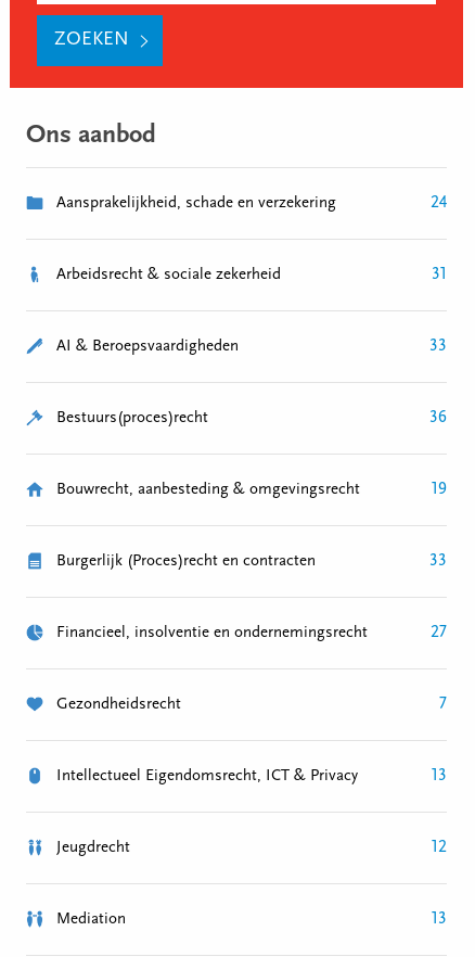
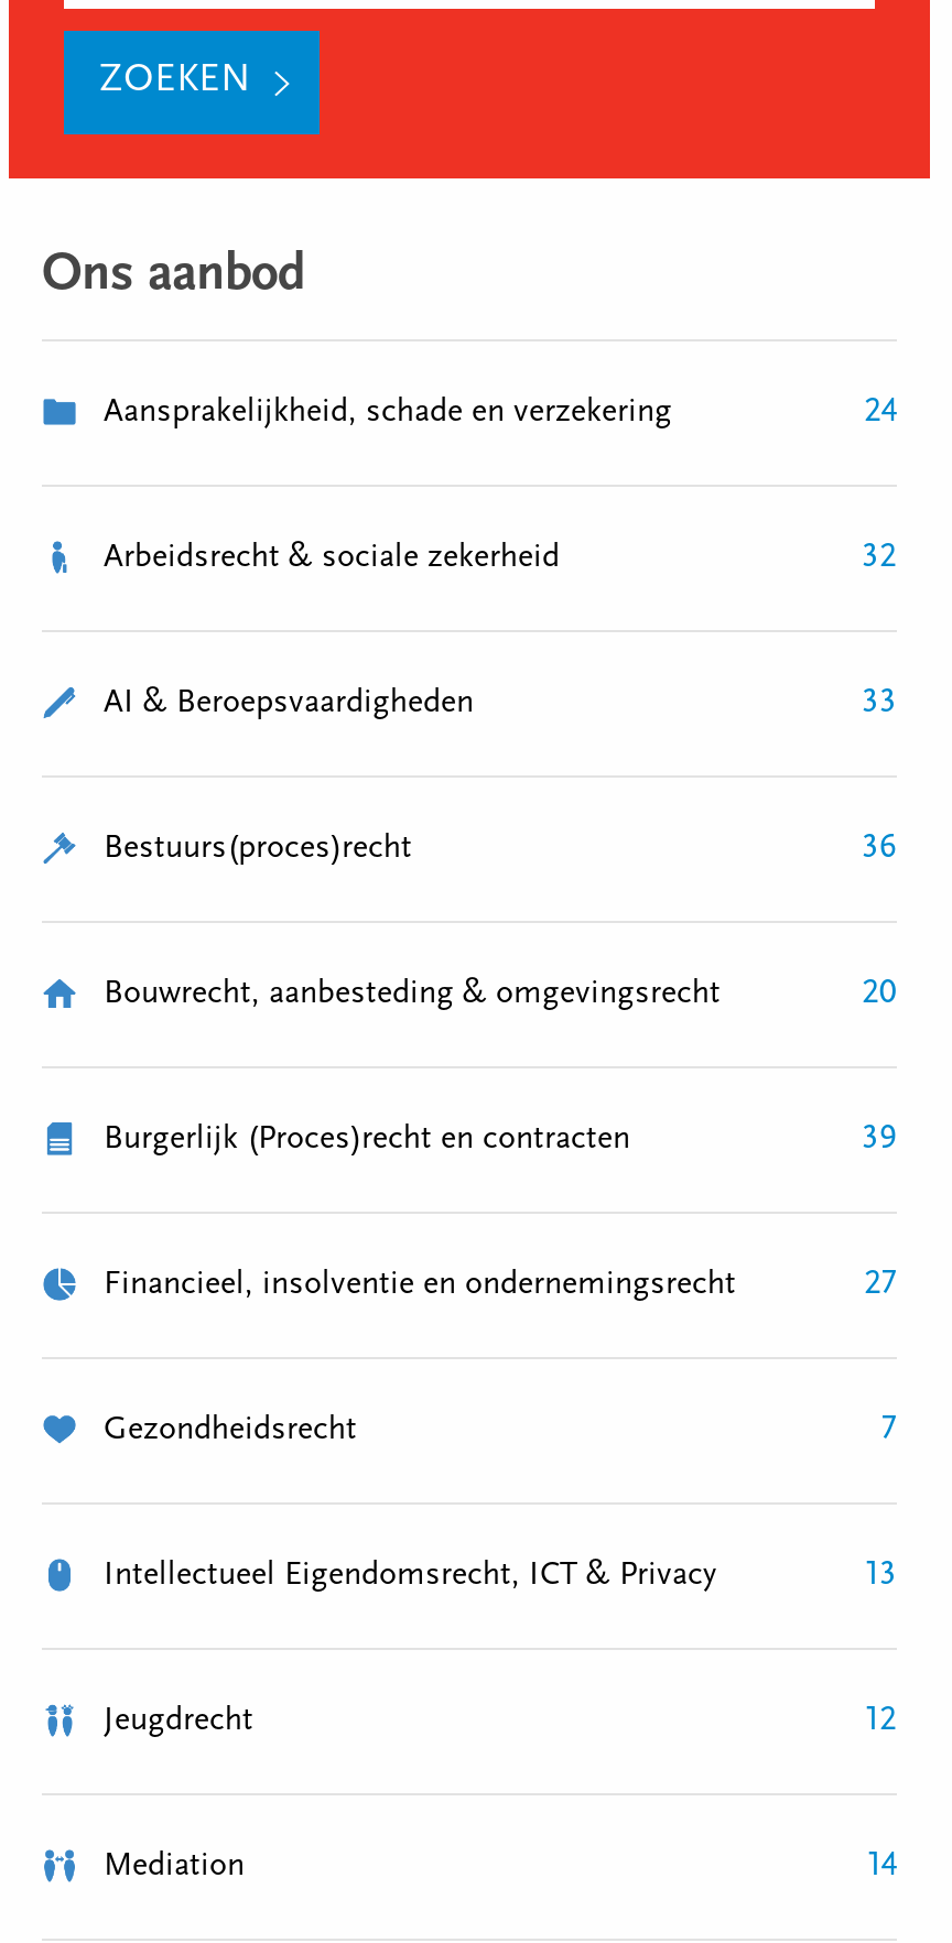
[432,266,447,283] 31 -> [862,540,897,575] 32
[432,481,447,498] 19 -> [862,976,897,1011] 20
[429,552,447,570] 33 -> [862,1121,897,1157] 39
[432,910,447,928] 13 -> [868,1848,897,1884] 14

